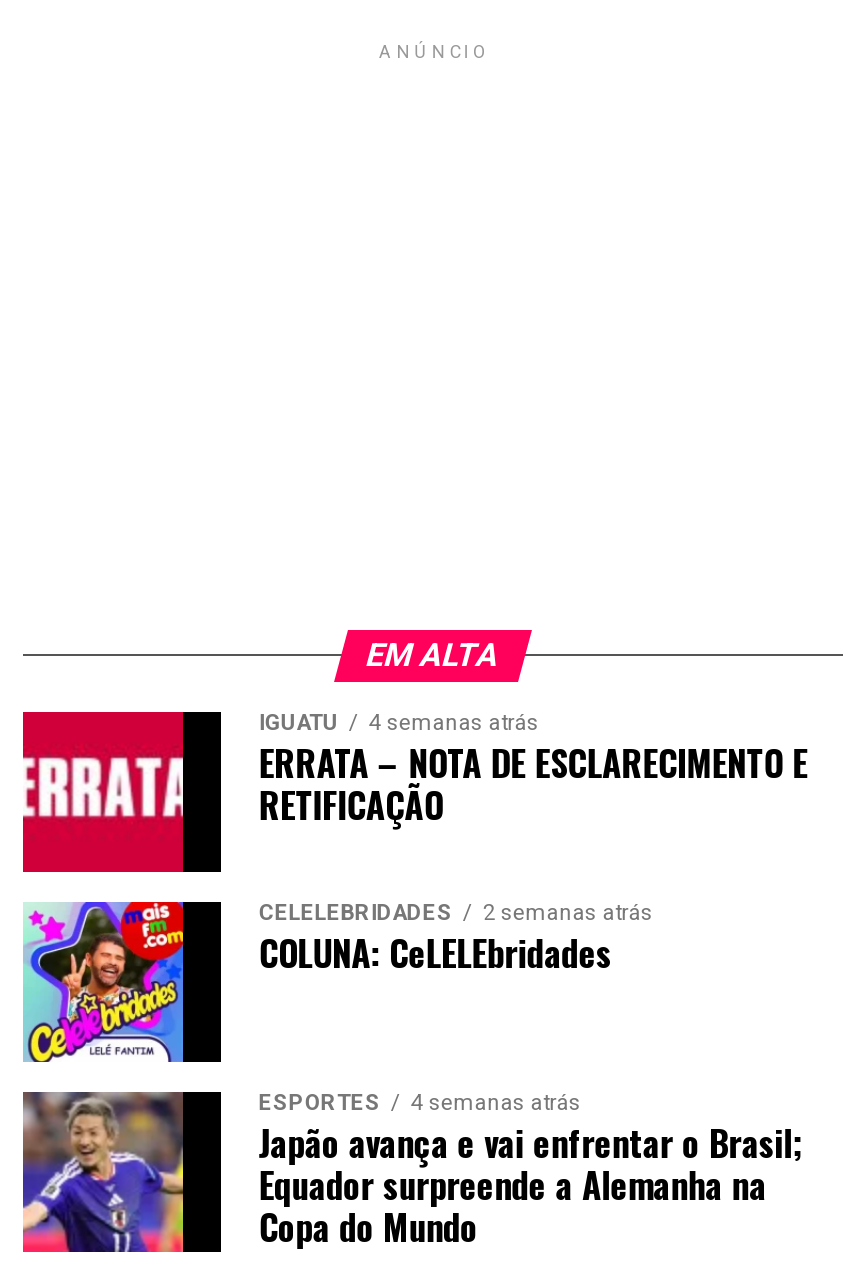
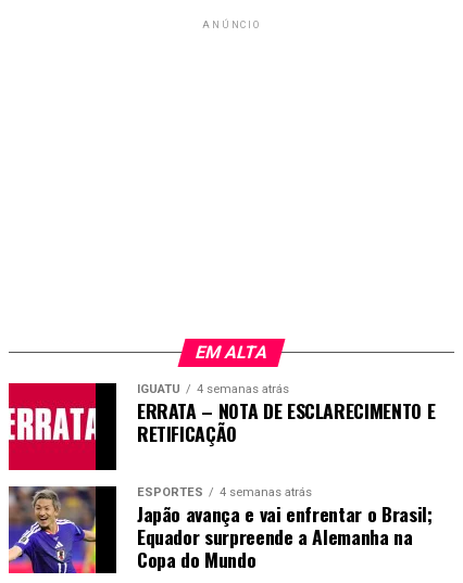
[21,900,653,1064] [image] | CELELEBRIDADES | 2 semanas atrás | COLUNA: CeLELEbridades -> none

